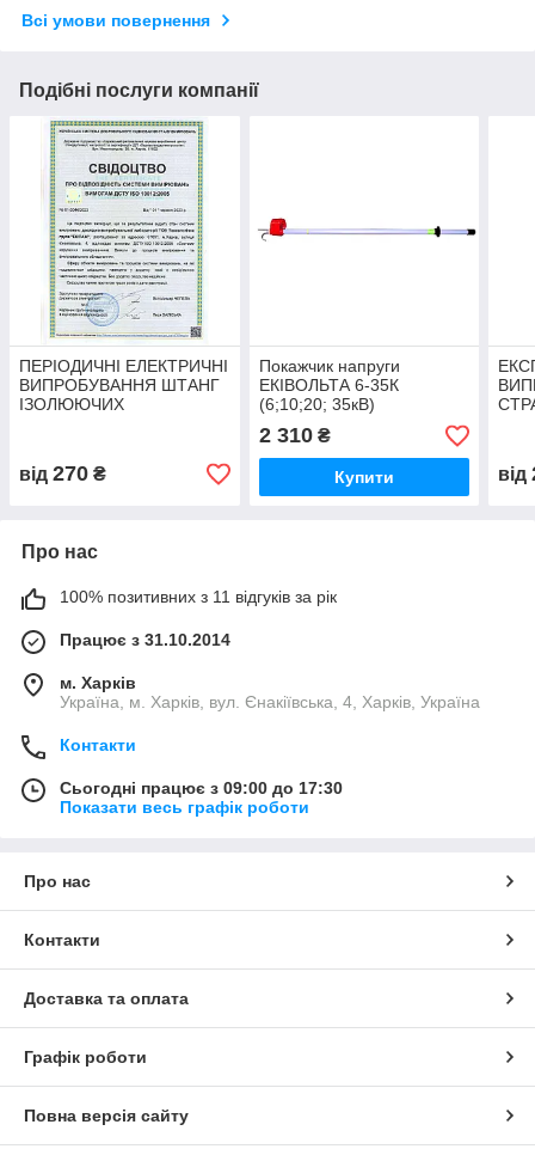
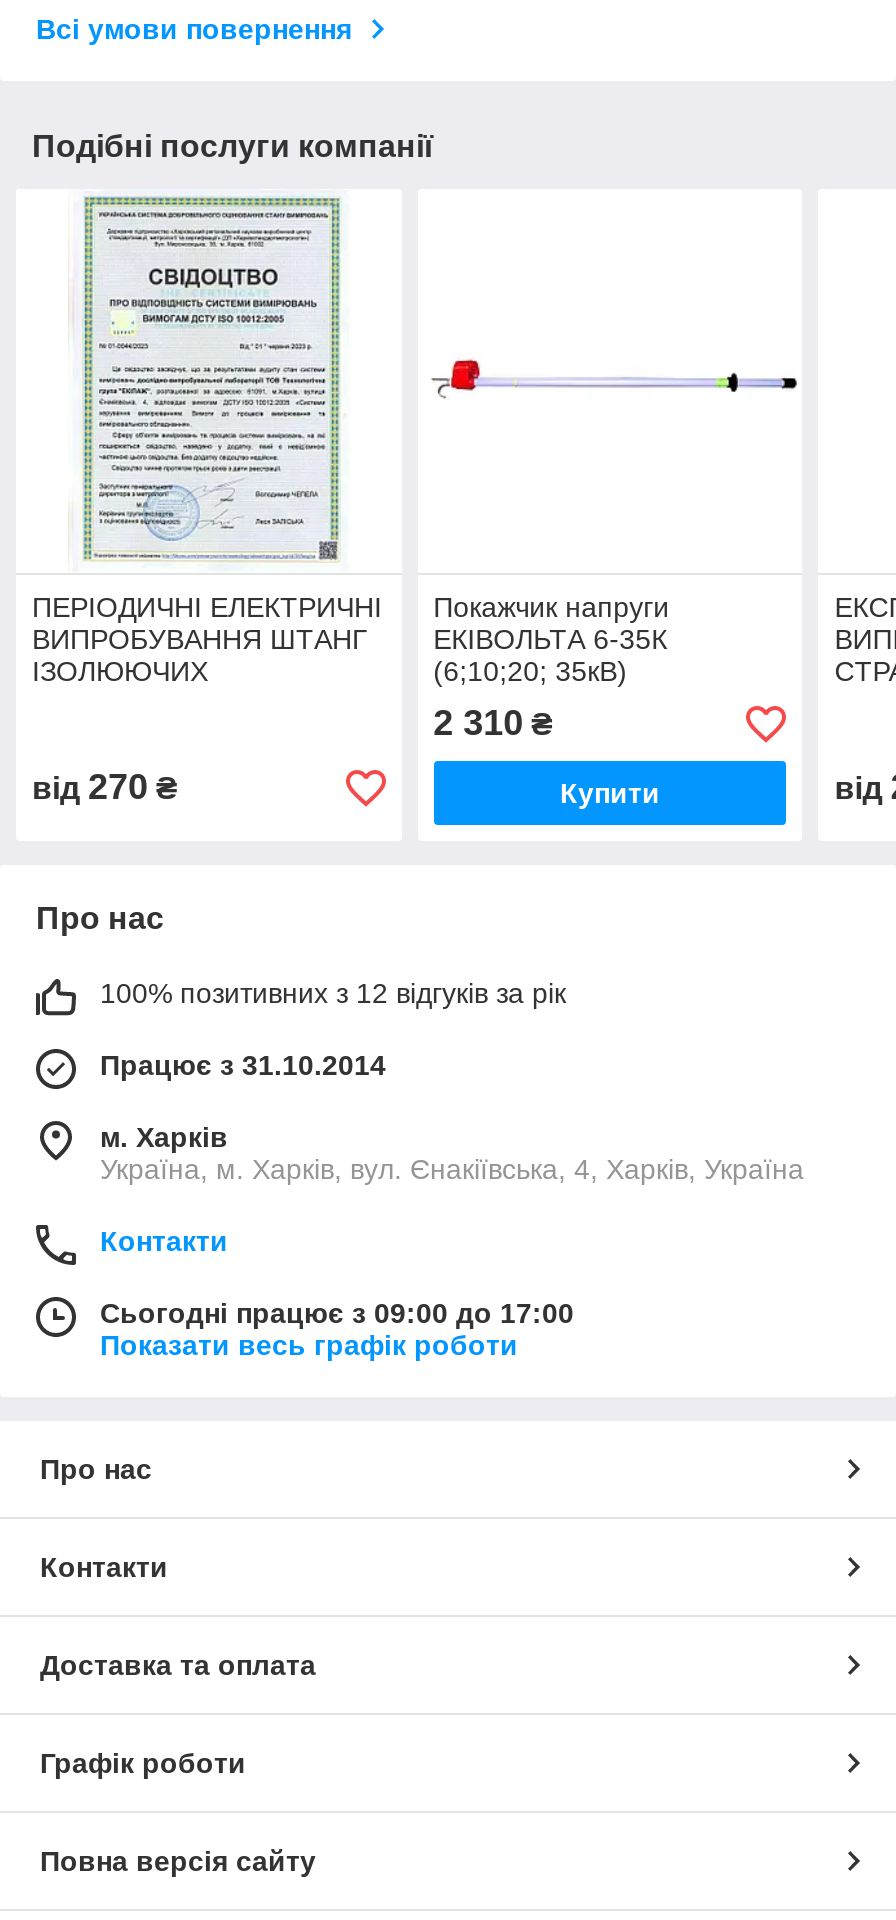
[60,588,337,607] 100% позитивних з 11 відгуків за рік -> [100,978,566,1010] 100% позитивних з 12 відгуків за рік
[60,779,343,798] Сьогодні працює з 09:00 до 17:30 -> [100,1298,574,1330] Сьогодні працює з 09:00 до 17:00

